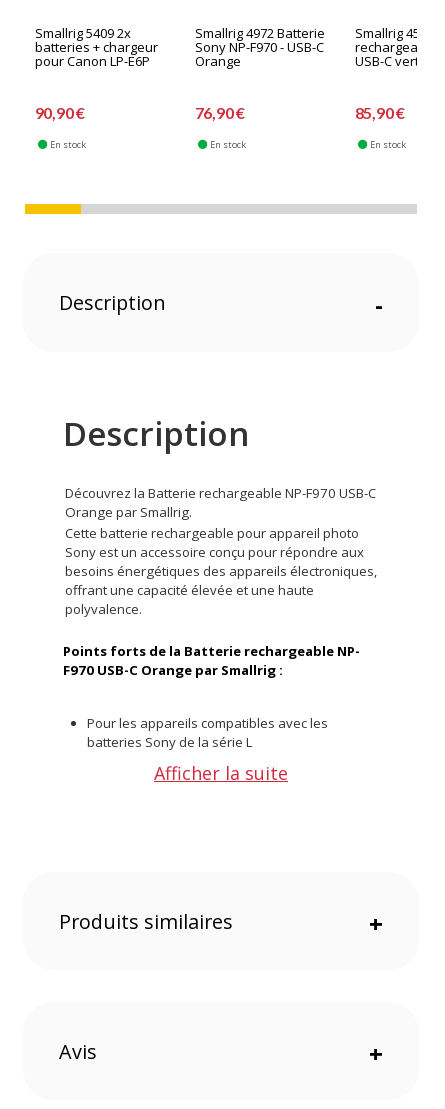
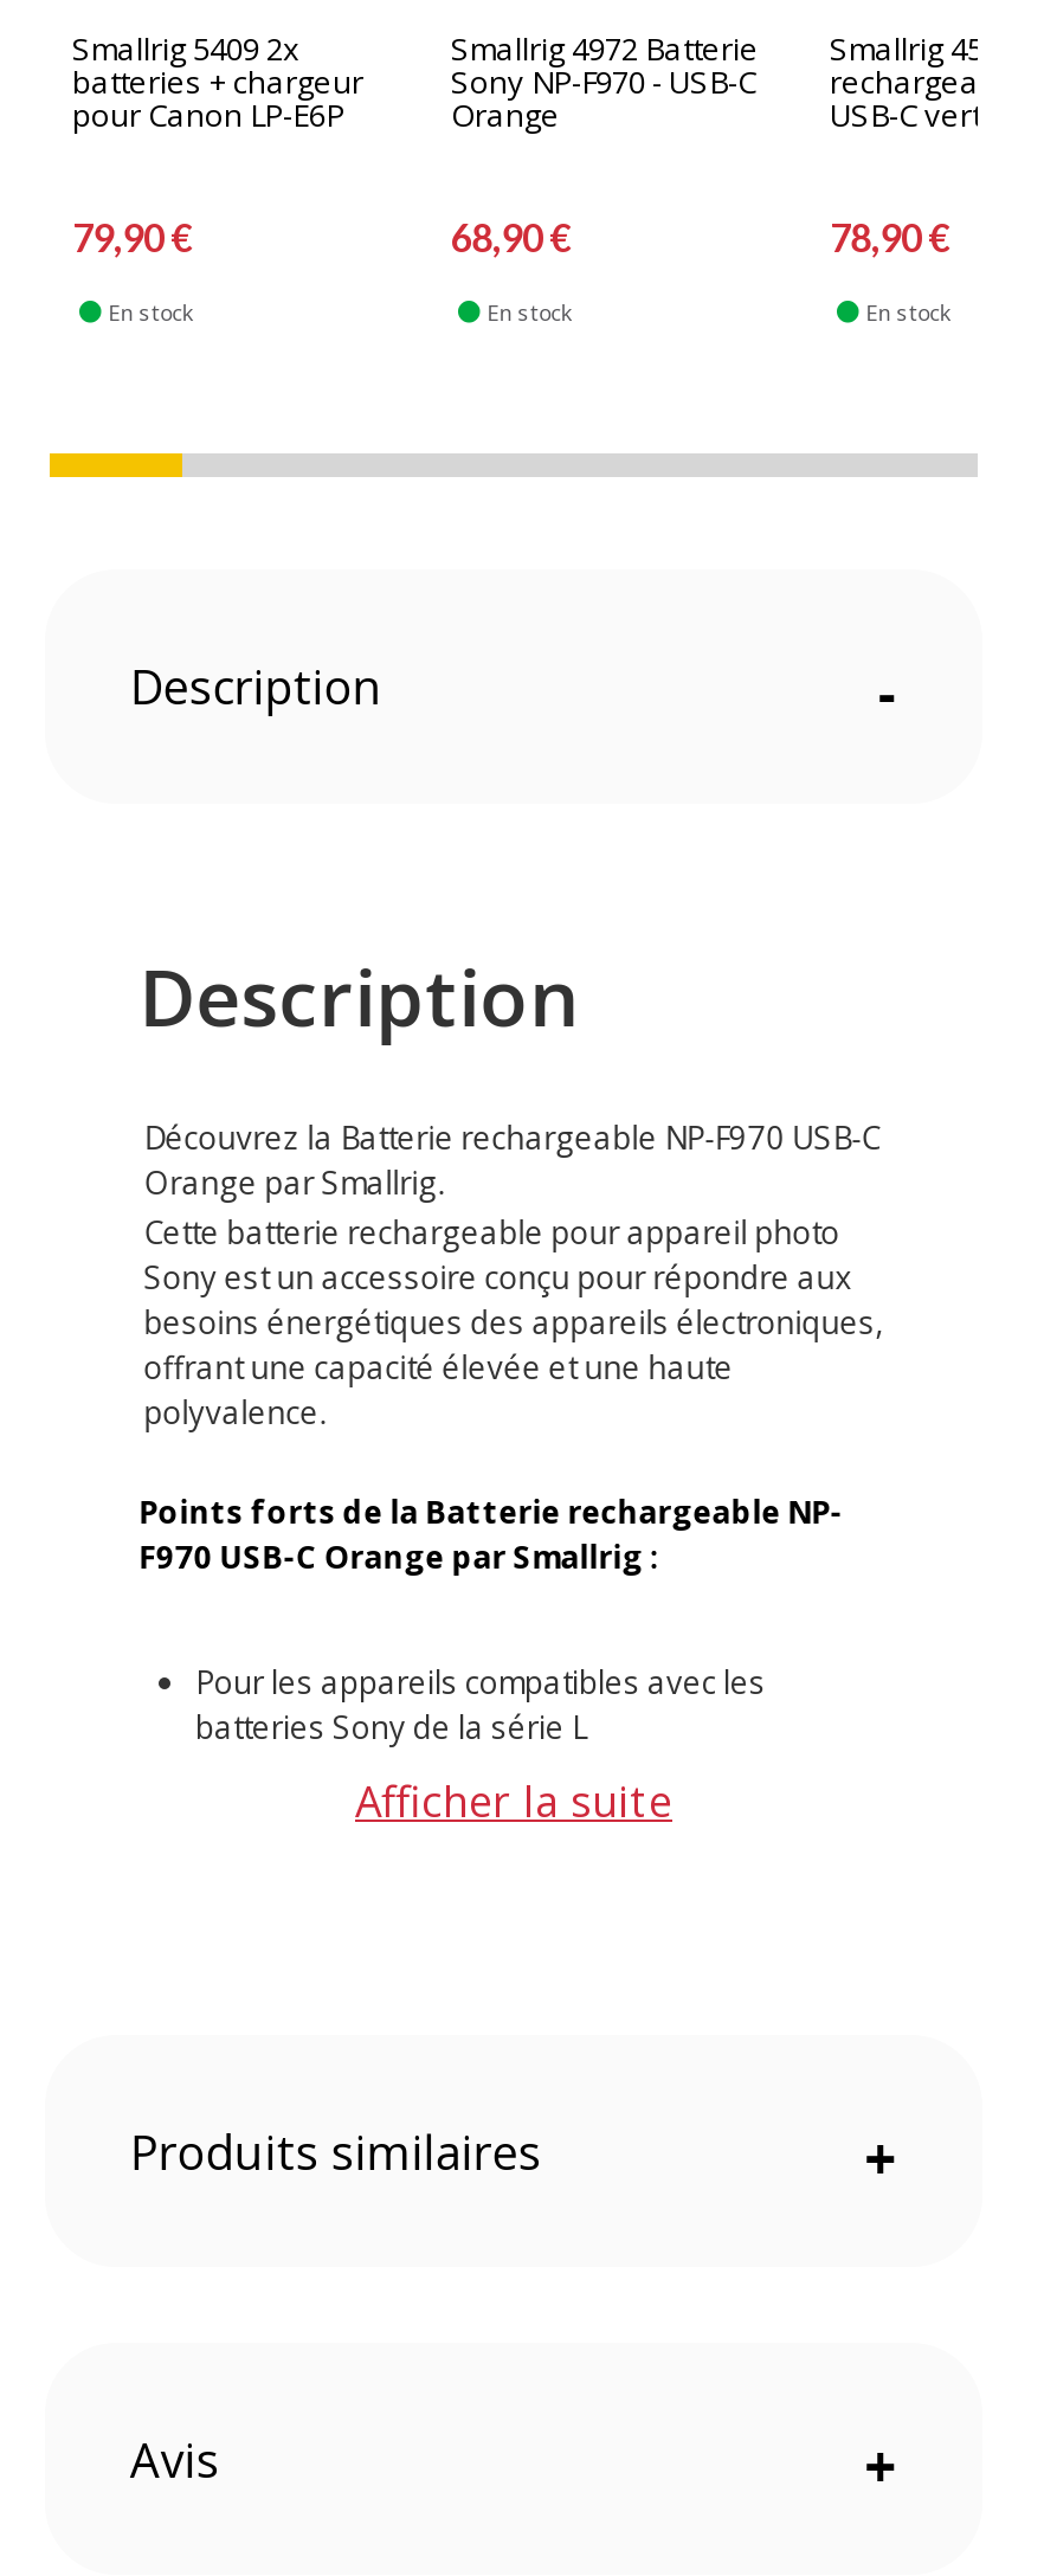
[34,103,85,122] 90,90 € -> [72,214,191,259] 79,90 €
[194,103,245,122] 76,90 € -> [451,214,570,259] 68,90 €
[354,103,405,122] 85,90 € -> [830,214,949,259] 78,90 €

